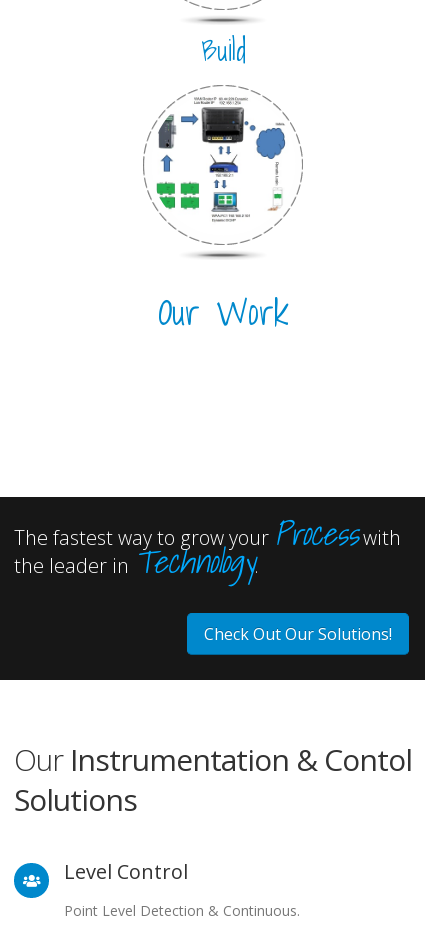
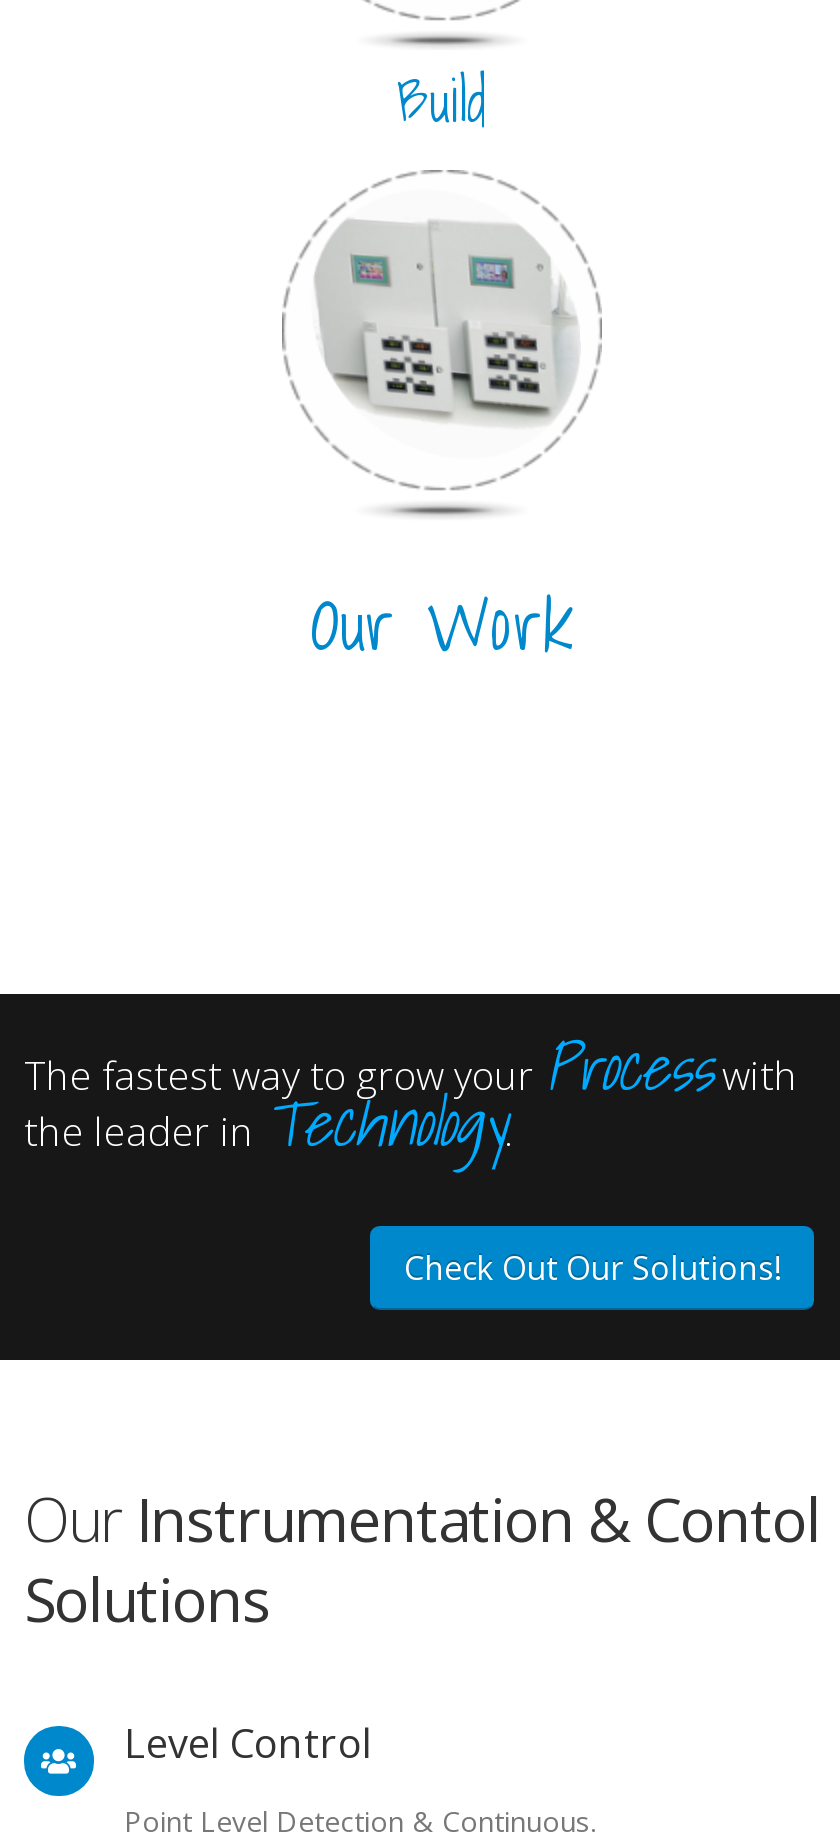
[156,97,290,222] [image] -> [310,196,578,442] [image]

